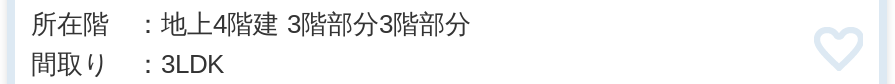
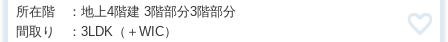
[31,48,225,78] 間取り 3LDK -> [16,24,177,39] 間取り 3LDK（＋WIC）

